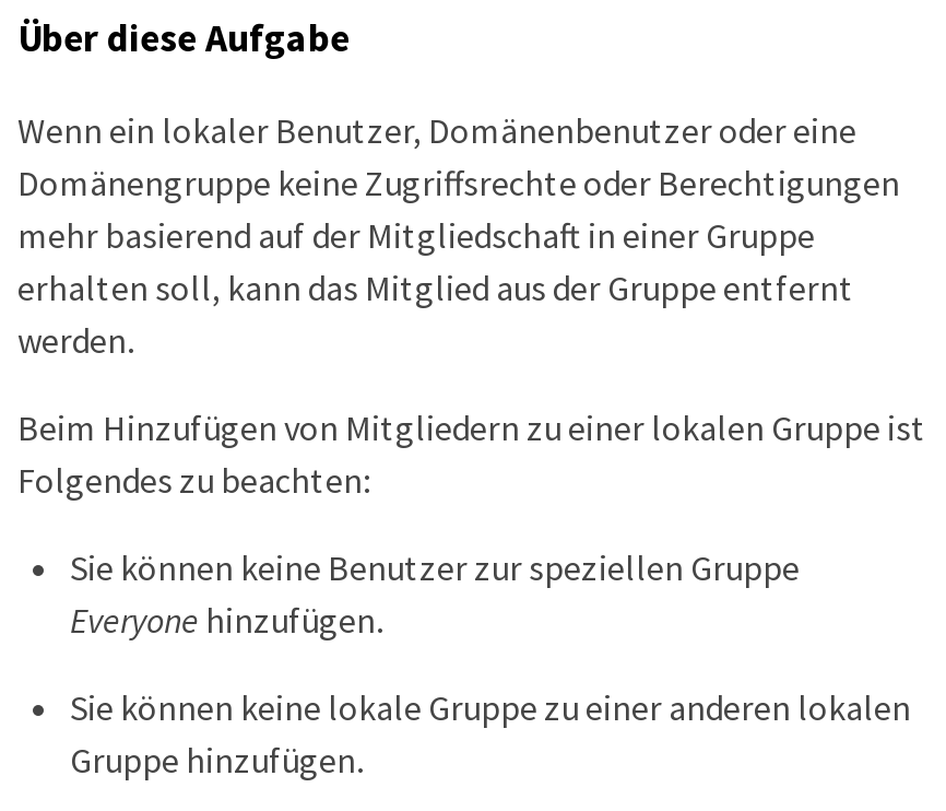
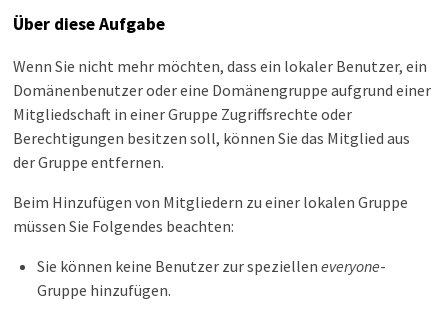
[17,109,926,729] Wenn ein lokaler Benutzer, Domänenbenutzer oder eine | Domänengruppe keine Zugriffsrechte oder Berechtigungen | mehr basierend auf der Mitgliedschaft in einer Gruppe | erhalten soll, kann das Mitglied aus der Gruppe entfernt | werden. | Beim Hinzufügen von Mitgliedern zu einer lokalen Gruppe ist | Folgendes zu beachten: | Sie können keine Benutzer zur speziellen Gruppe | Everyone hinzufügen. | Sie können keine lokale Gruppe zu einer anderen lokalen -> [13,56,431,276] Wenn Sie nicht mehr möchten, dass ein lokaler Benutzer, ein | Domänenbenutzer oder eine Domänengruppe aufgrund einer | Mitgliedschaft in einer Gruppe Zugriffsrechte oder | Berechtigungen besitzen soll, können Sie das Mitglied aus | der Gruppe entfernen. | Beim Hinzufügen von Mitgliedern zu einer lokalen Gruppe | müssen Sie Folgendes beachten: | Sie können keine Benutzer zur speziellen everyone-

